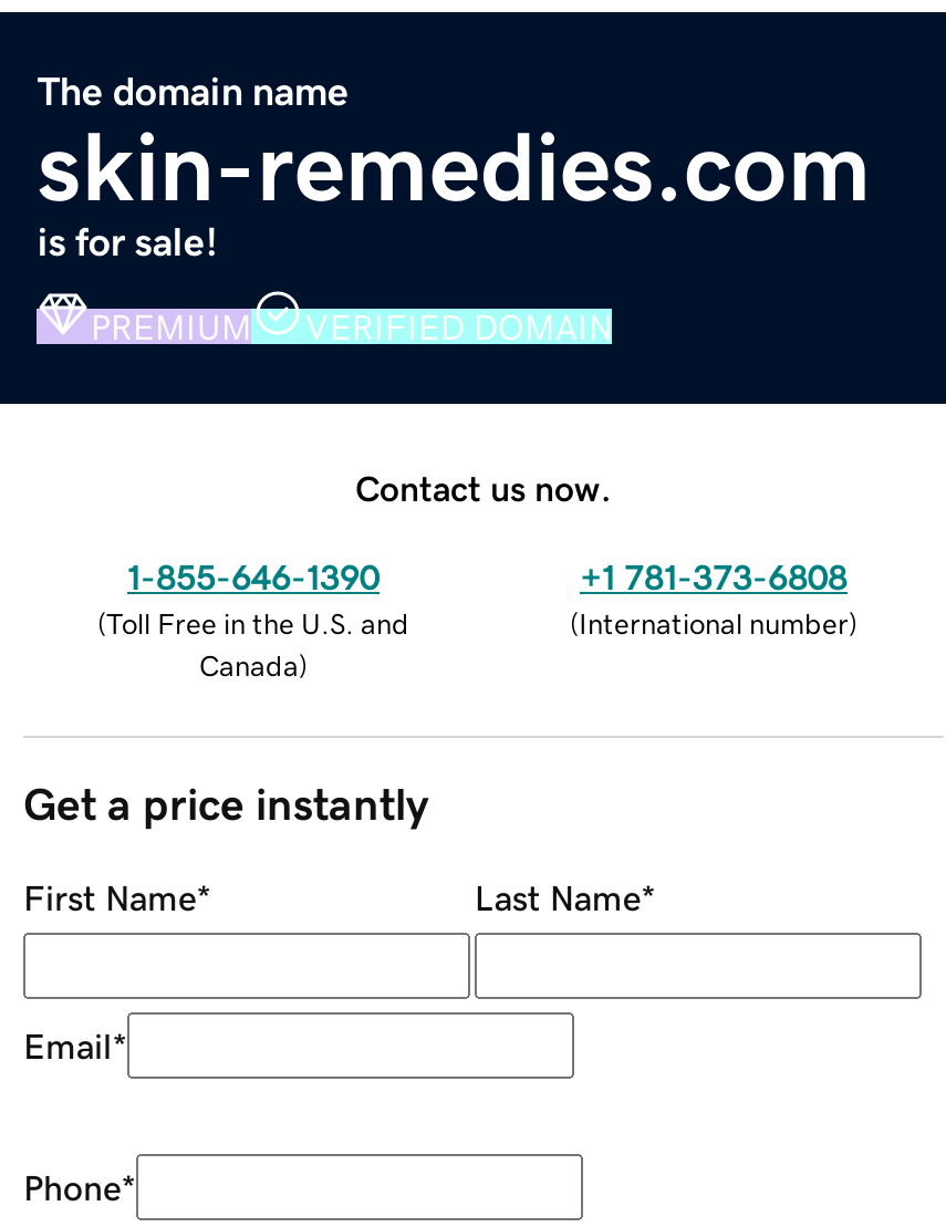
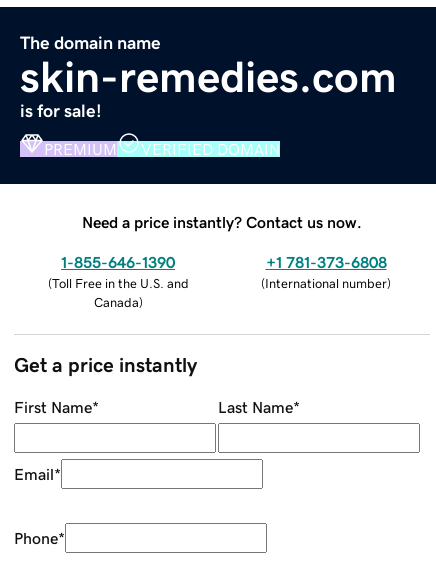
[355,469,612,505] Contact us now. -> [82,214,362,230] Need a price instantly? Contact us now.

